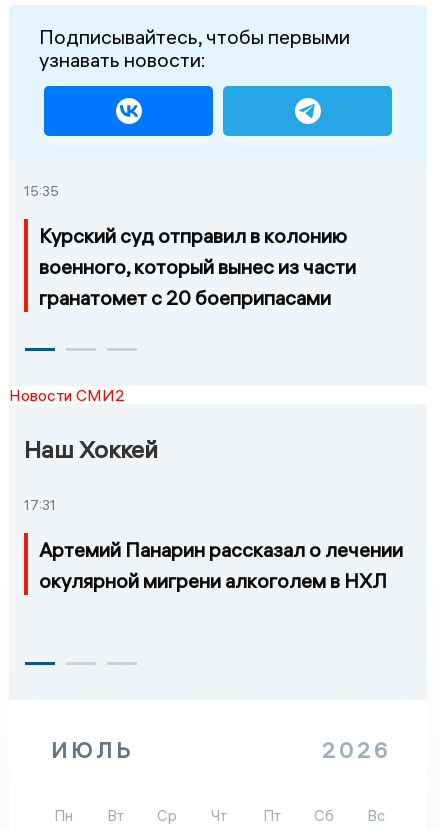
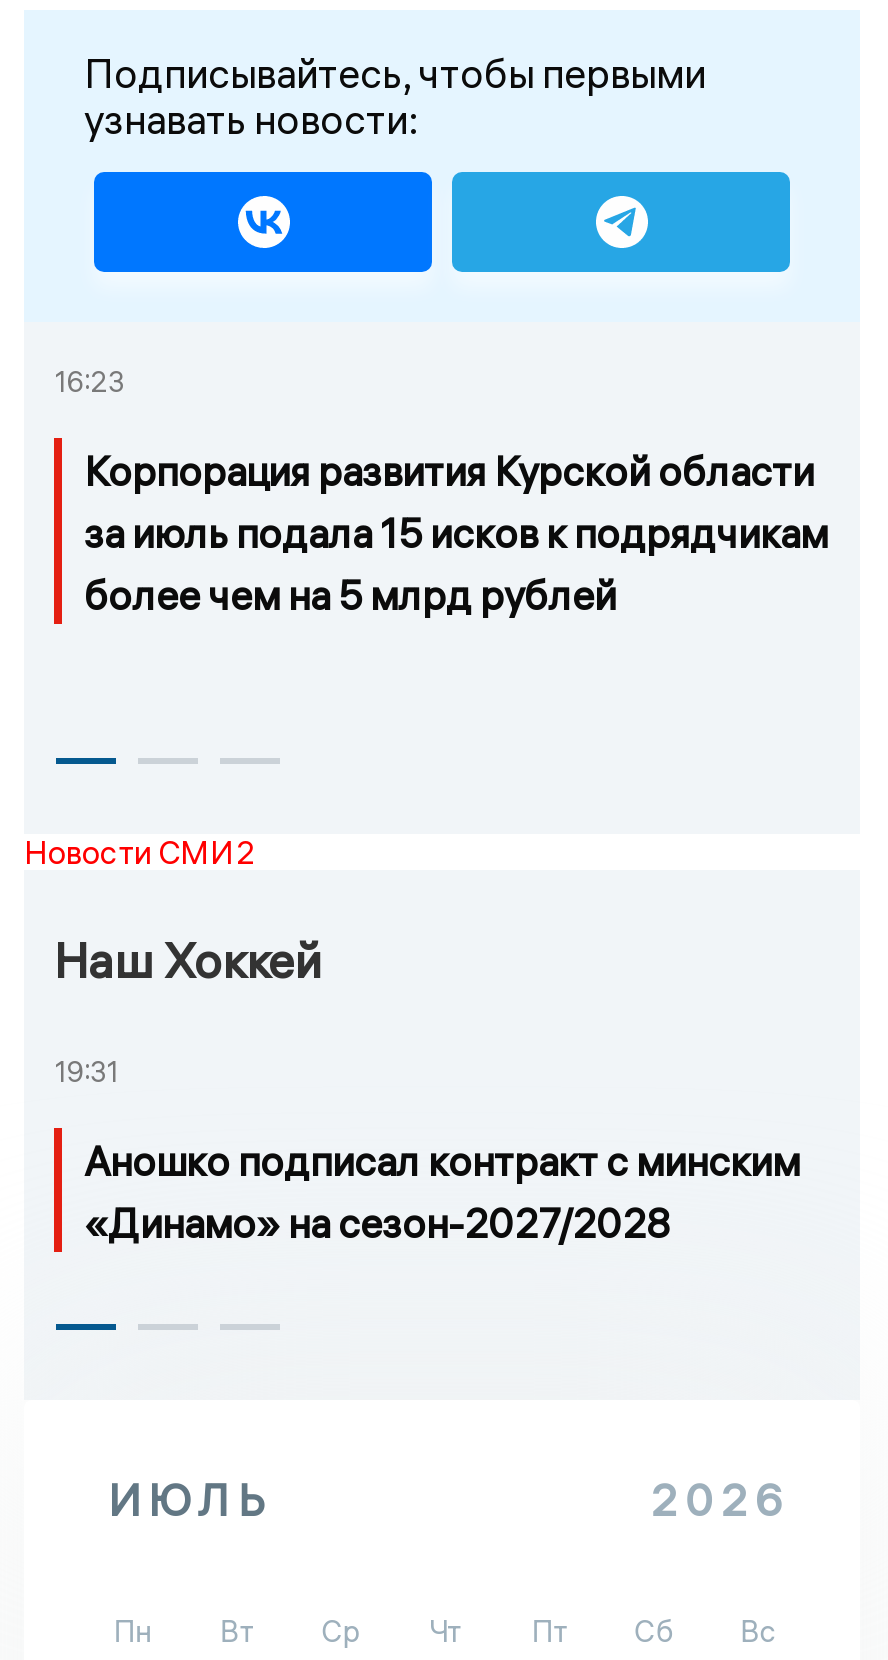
[24,182,59,200] 15:35 -> [54,364,124,400] 16:23
[39,223,356,310] Курский суд отправил в колонию | военного, который вынес из части | гранатомет с 20 боеприпасами -> [84,446,828,620] Корпорация развития Курской области | за июль подала 15 исков к подрядчикам | более чем на 5 млрд рублей
moved [9,385,158,464] -> [24,832,322,990]: Новости СМИ2 | Наш Хоккей
[24,496,56,514] 17:31 -> [54,1054,118,1090] 19:31
[39,537,403,593] Артемий Панарин рассказал о лечении | окулярной мигрени алкоголем в НХЛ -> [84,1136,800,1248] Аношко подписал контракт с минским | «Динамо» на сезон-2027/2028

